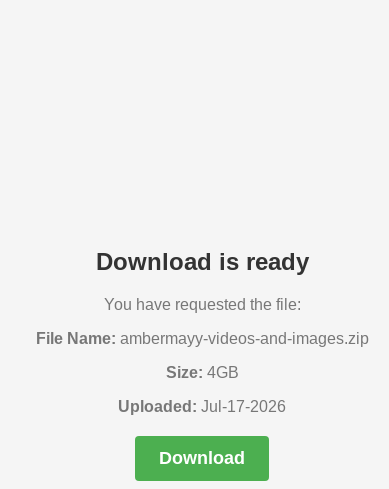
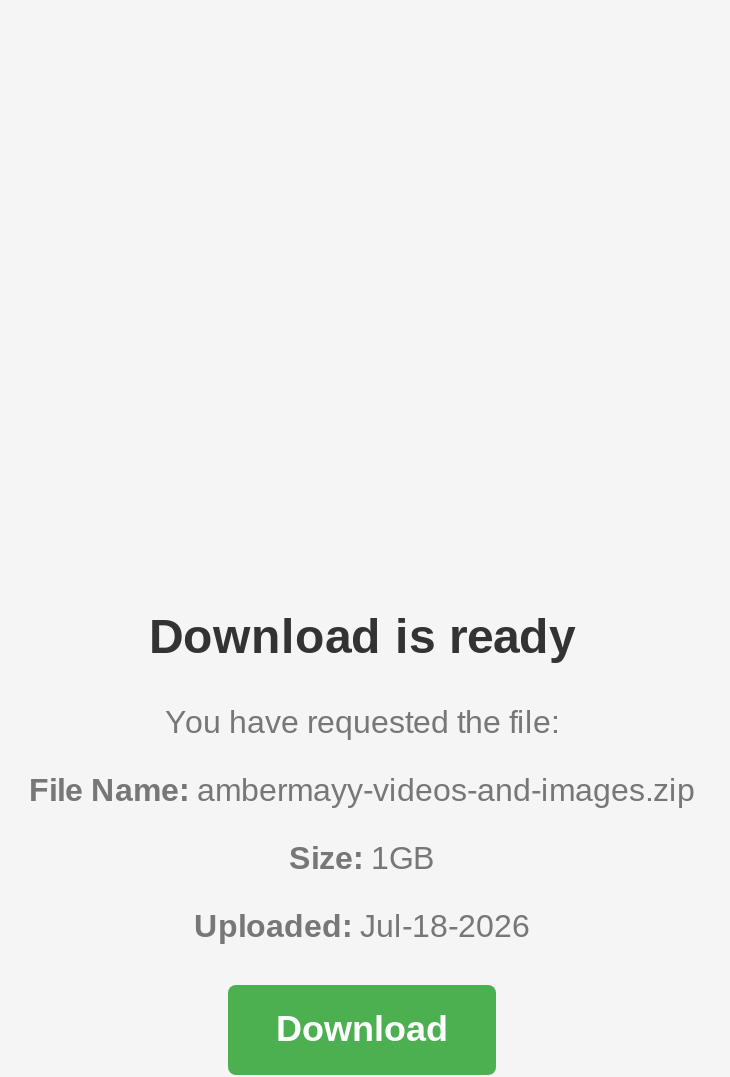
[165,363,238,380] Size: 4GB -> [289,840,435,874] Size: 1GB
[118,397,286,414] Uploaded: Jul-17-2026 -> [194,908,530,942] Uploaded: Jul-18-2026

